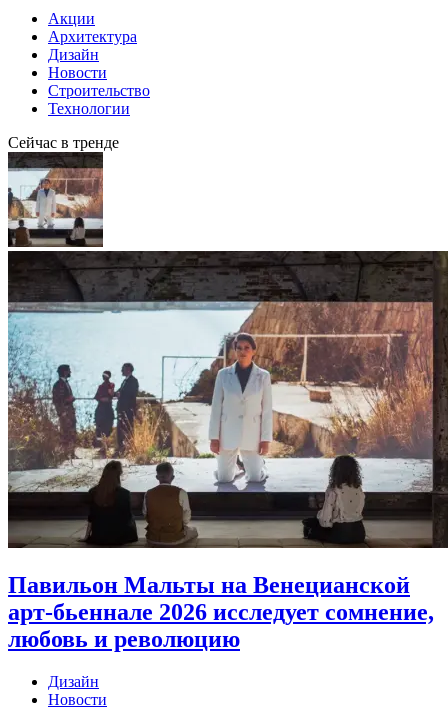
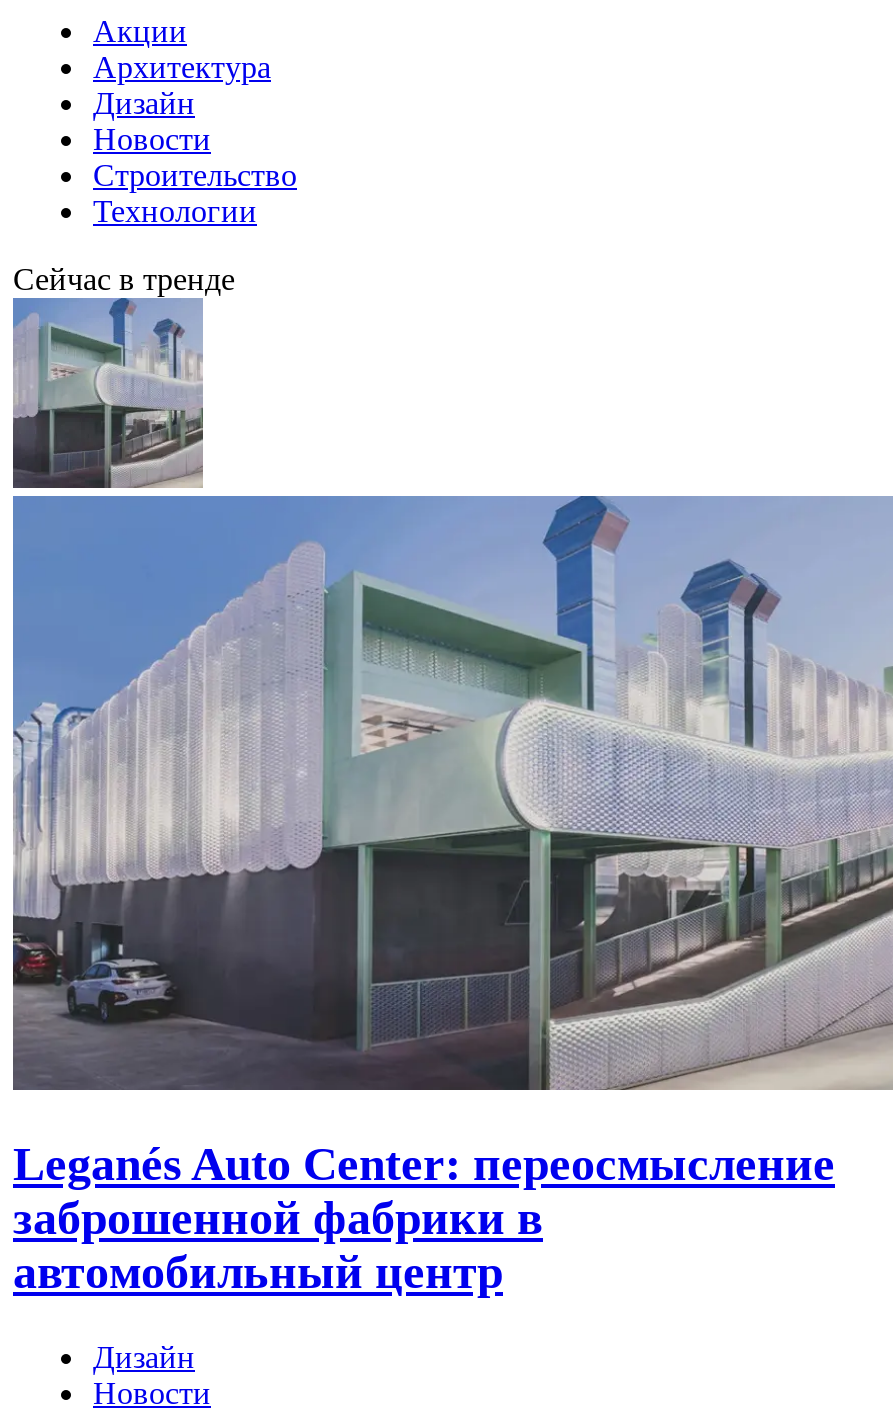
[7,153,445,652] [image] | Павильон Мальты на Венецианской | арт-бьеннале 2026 исследует сомнение, | любовь и революцию -> [11,300,887,1297] [image] | Leganés Auto Center: переосмысление | заброшенной фабрики в | автомобильный центр

